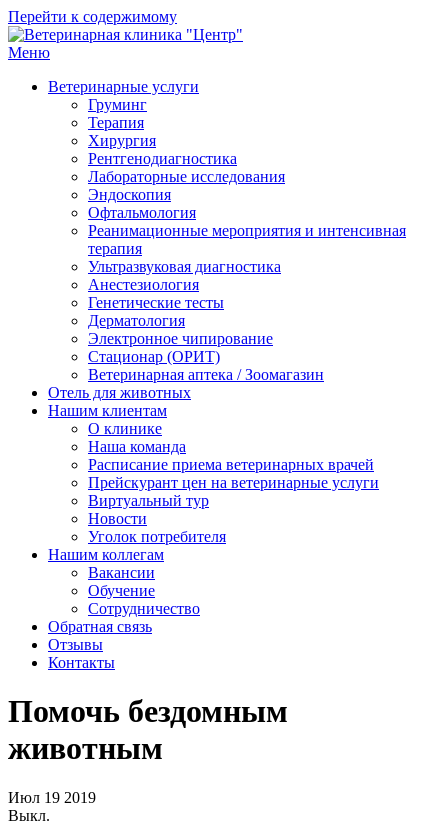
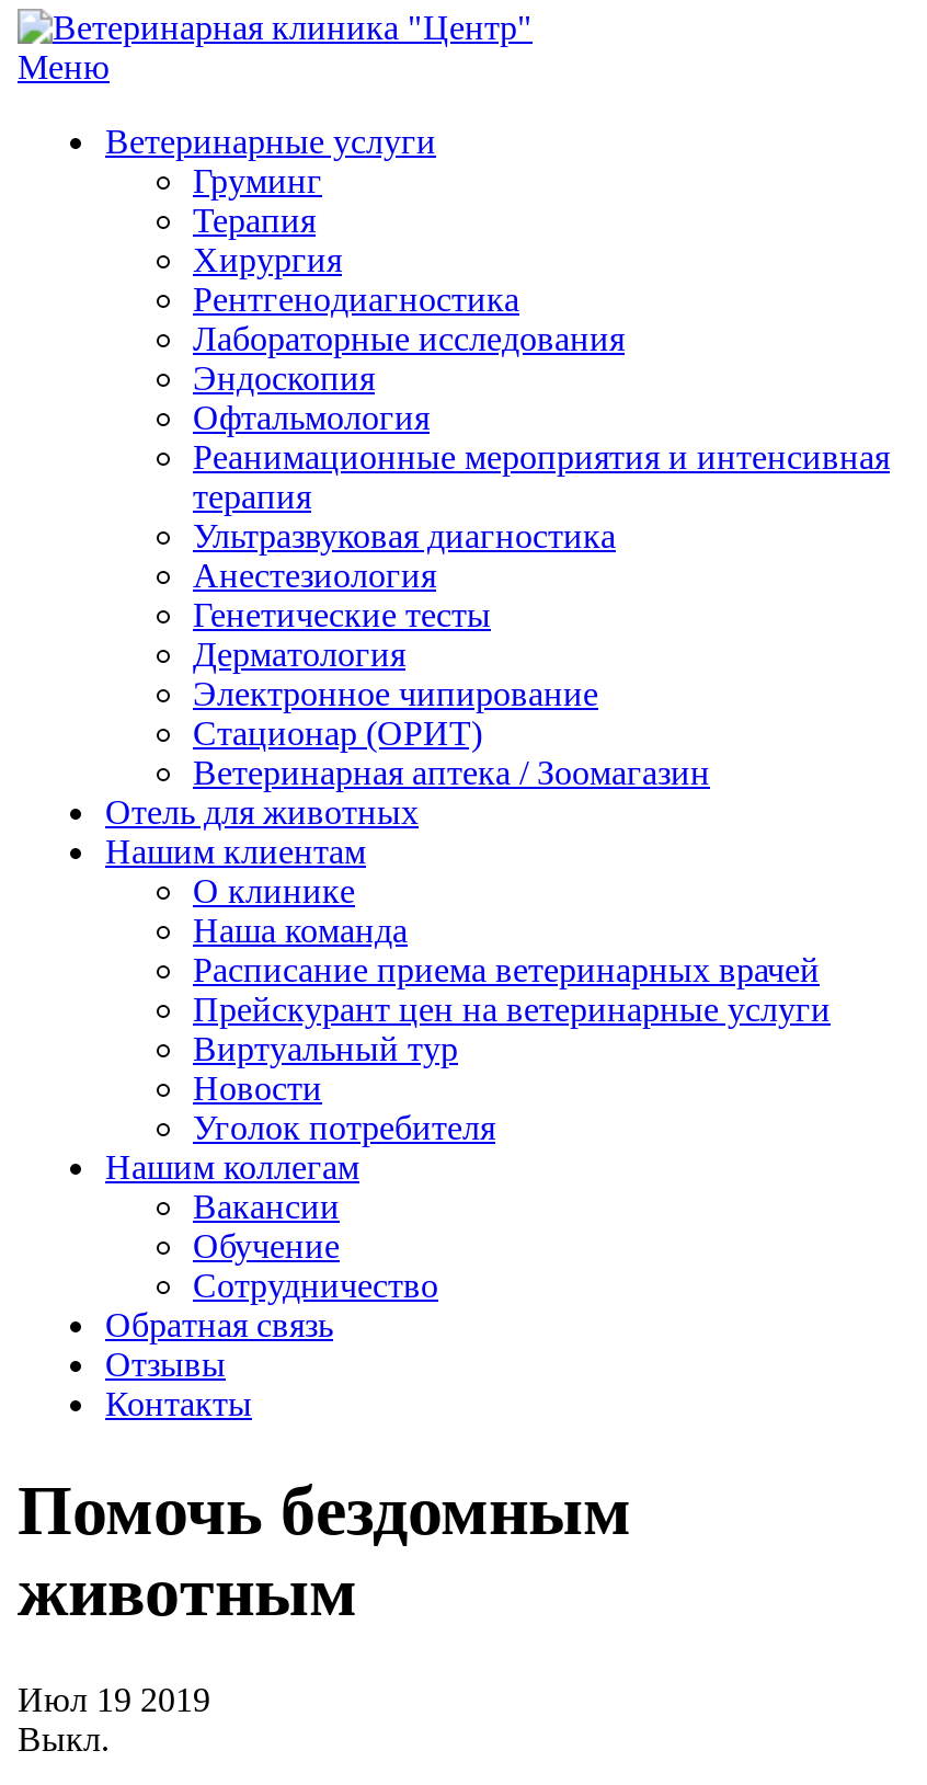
[8,8,177,25] Перейти к содержимому -> none

